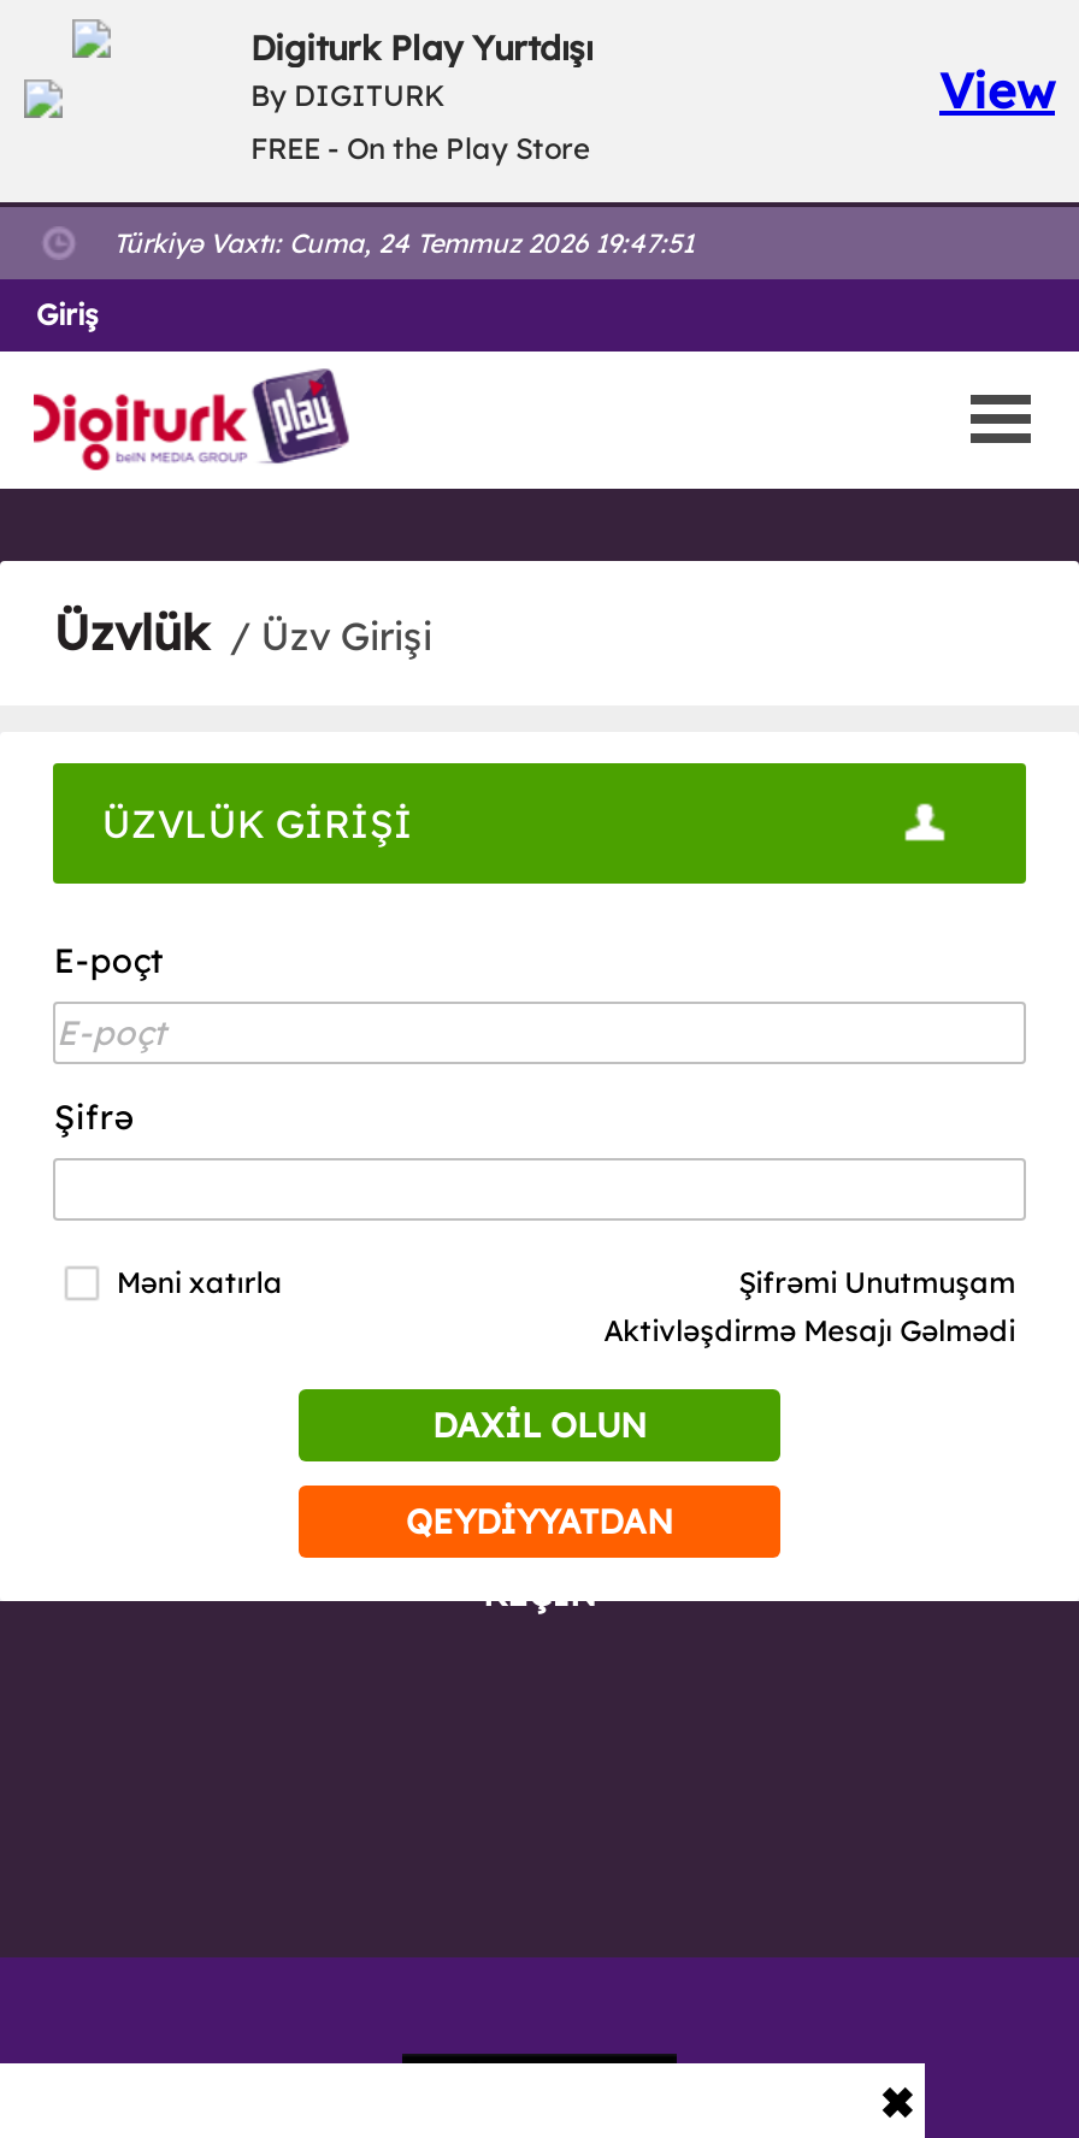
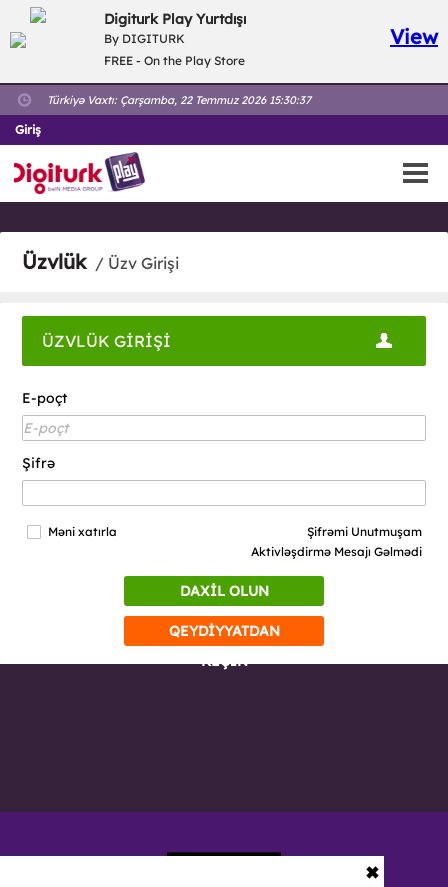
[113,226,694,260] Türkiyə Vaxtı: Cuma, 24 Temmuz 2026 19:47:51 -> [47,93,311,107] Türkiyə Vaxtı: Çarşamba, 22 Temmuz 2026 15:30:37

